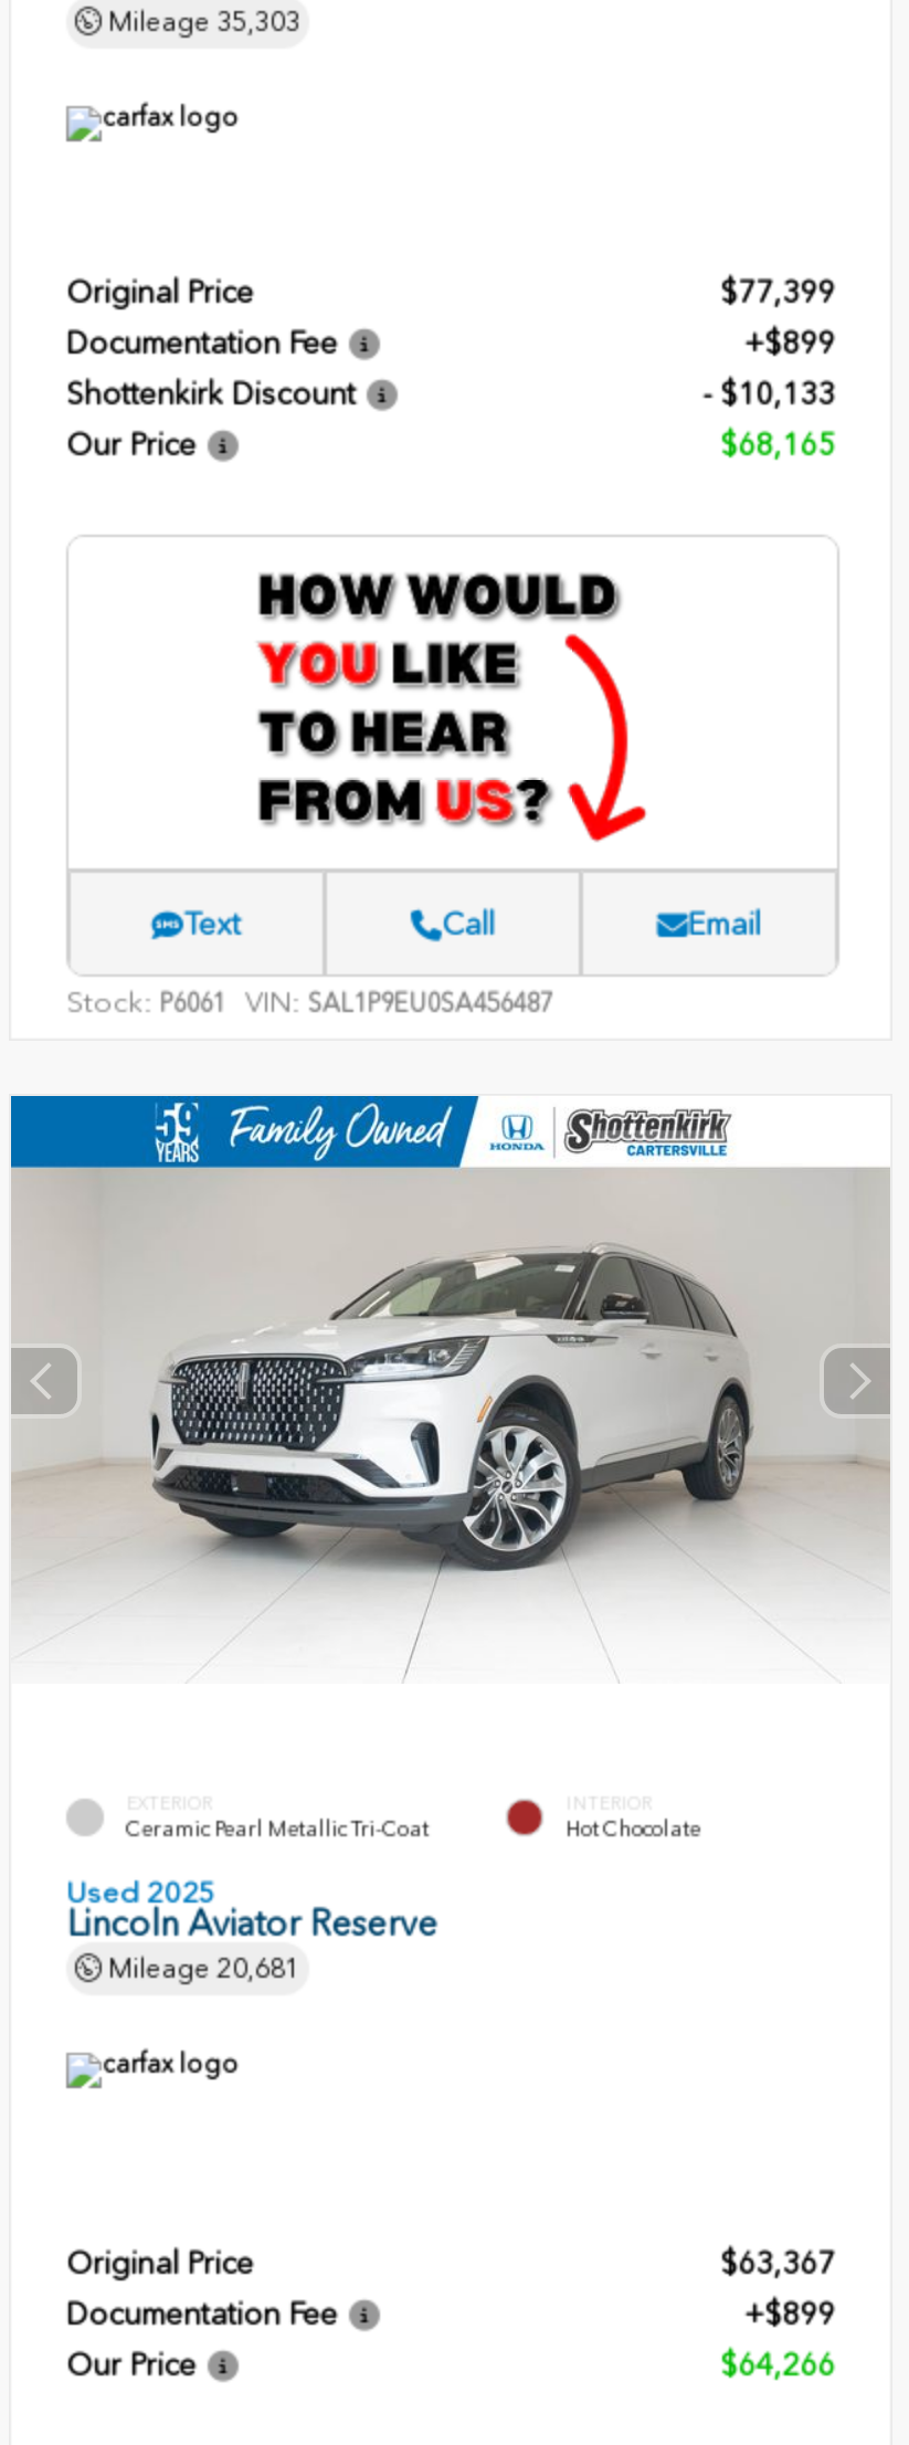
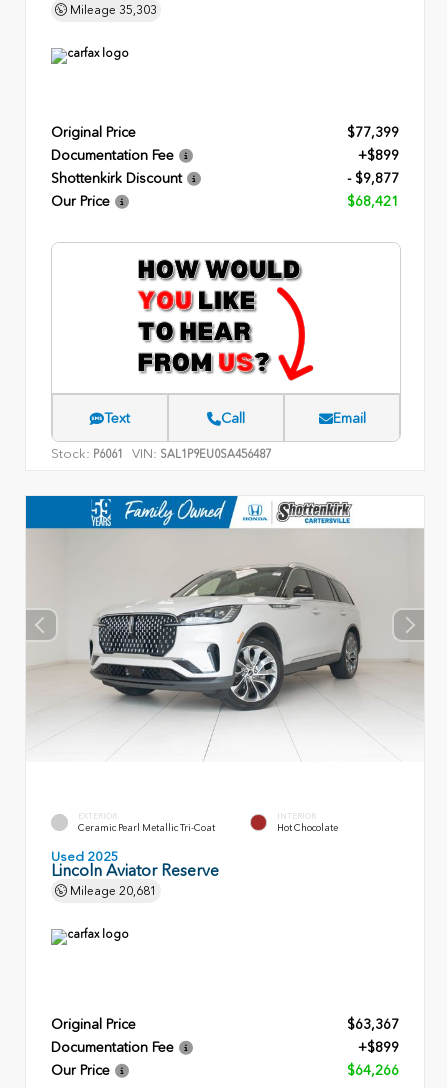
[702,373,835,411] - $10,133 -> [347,169,399,186] - $9,877
[720,424,835,462] $68,165 -> [347,192,399,209] $68,421

